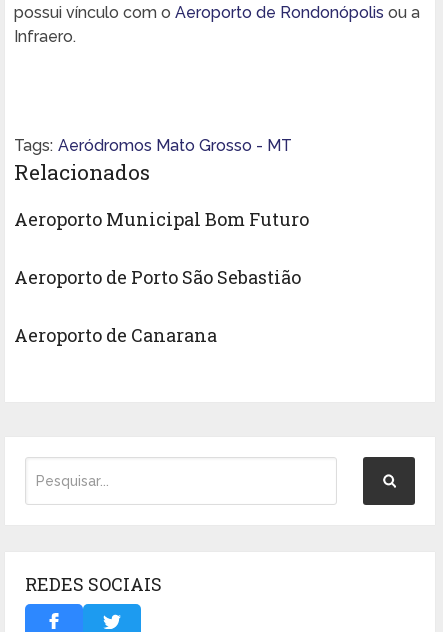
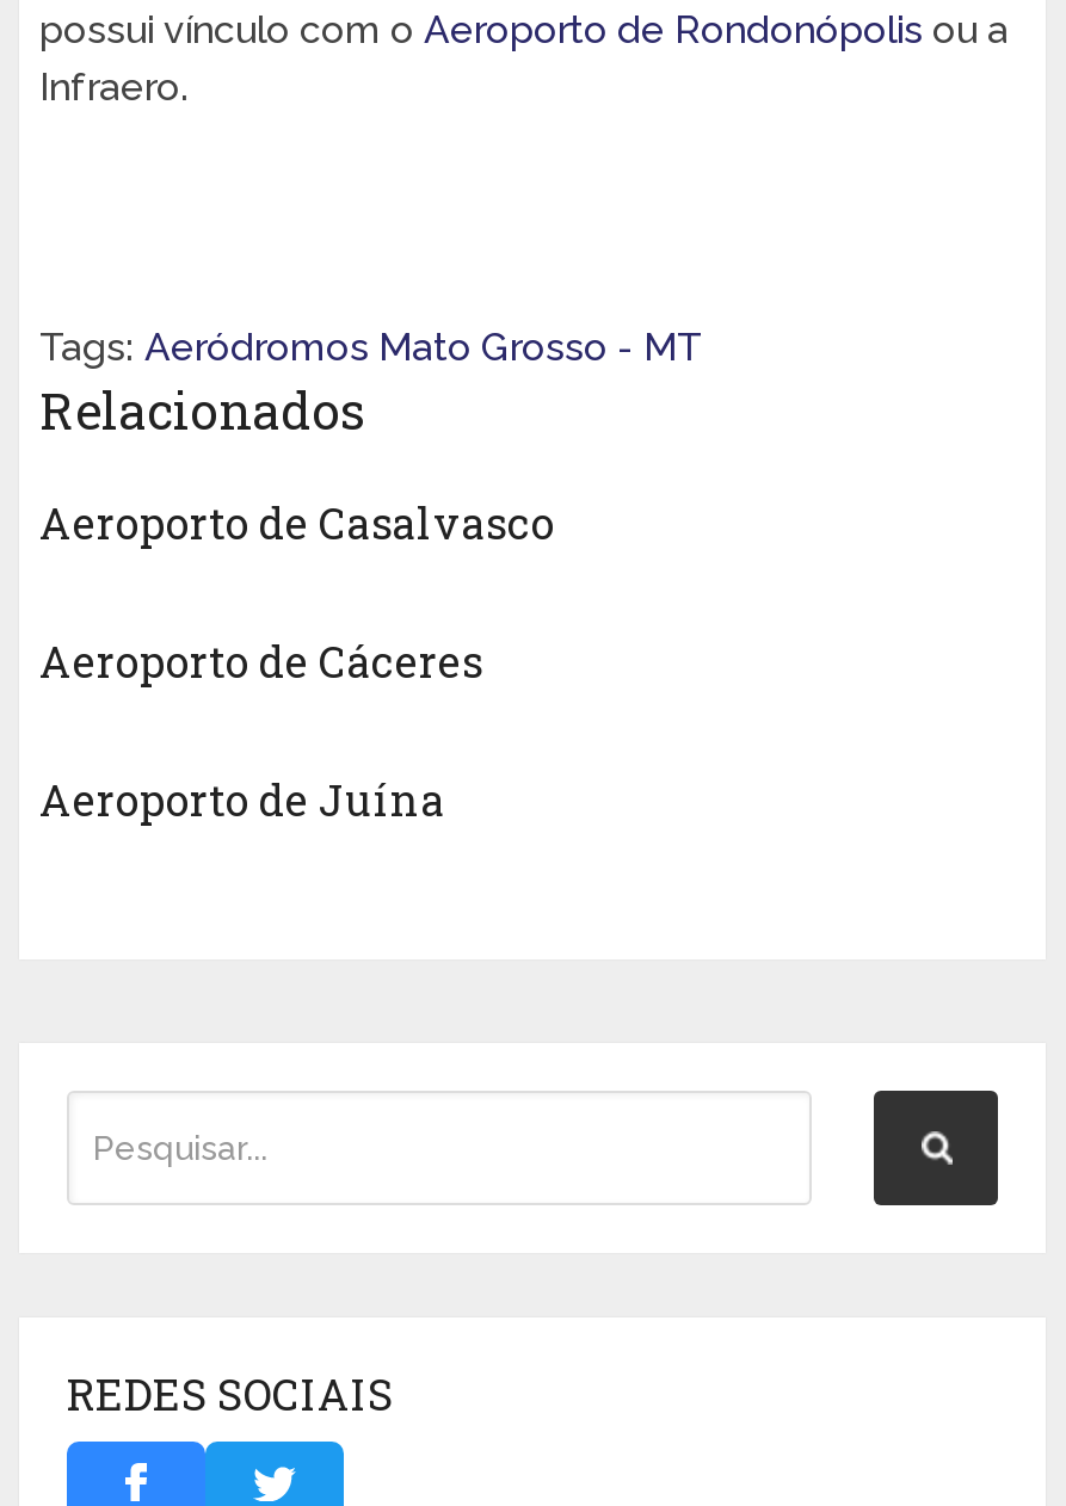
[13,207,308,231] Aeroporto Municipal Bom Futuro -> [39,495,555,552] Aeroporto de Casalvasco
[13,265,300,289] Aeroporto de Porto São Sebastião -> [39,633,483,690] Aeroporto de Cáceres
[13,323,216,347] Aeroporto de Canarana -> [39,772,445,829] Aeroporto de Juína

